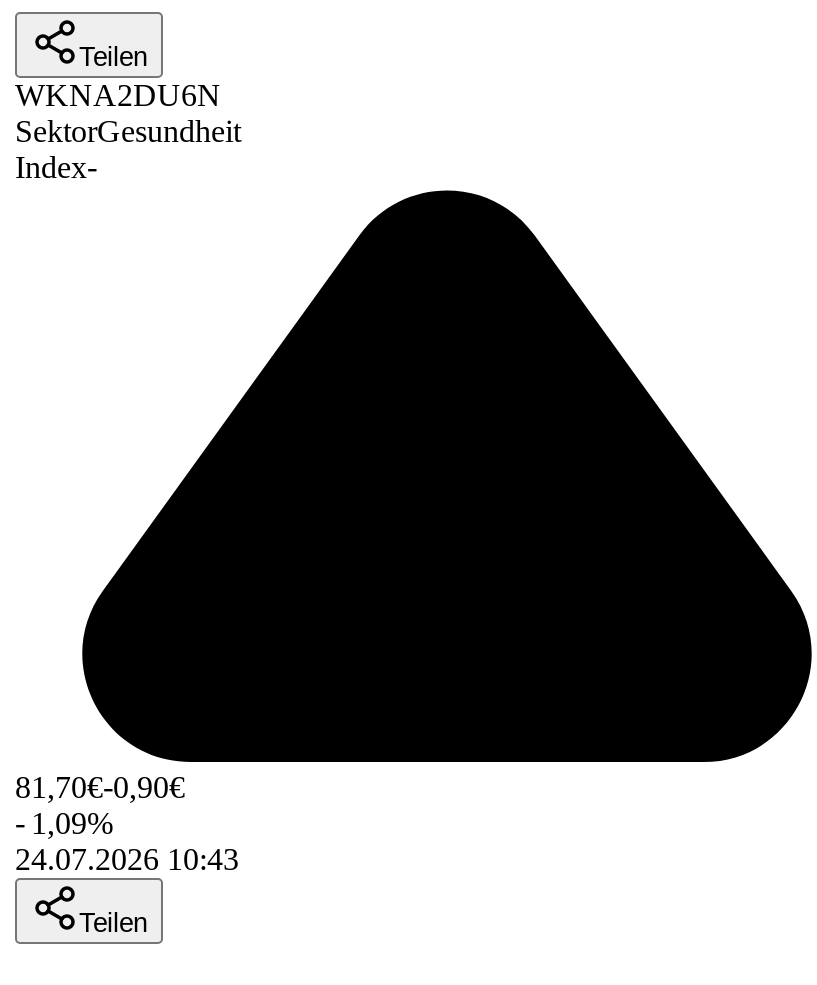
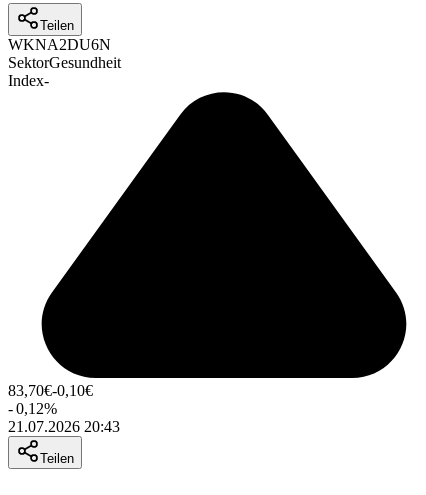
[15,770,185,804] 81,70€-0,90€ -> [8,382,93,399] 83,70€-0,10€
[15,806,113,840] - 1,09% -> [8,400,57,417] - 0,12%
[15,842,239,876] 24.07.2026 10:43 -> [8,418,120,435] 21.07.2026 20:43

